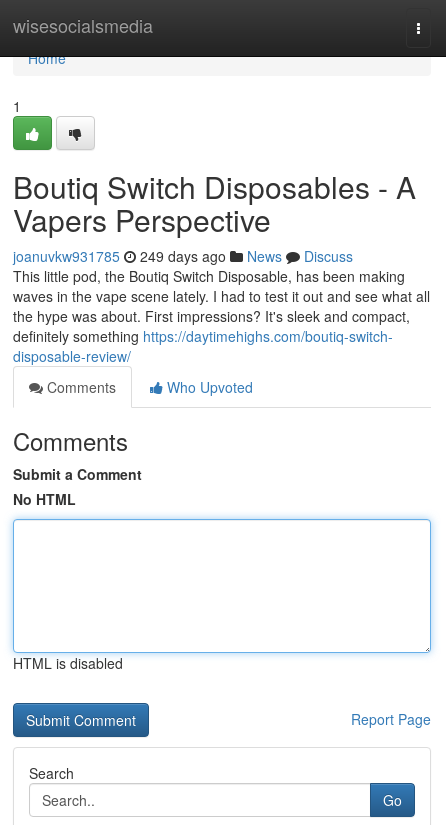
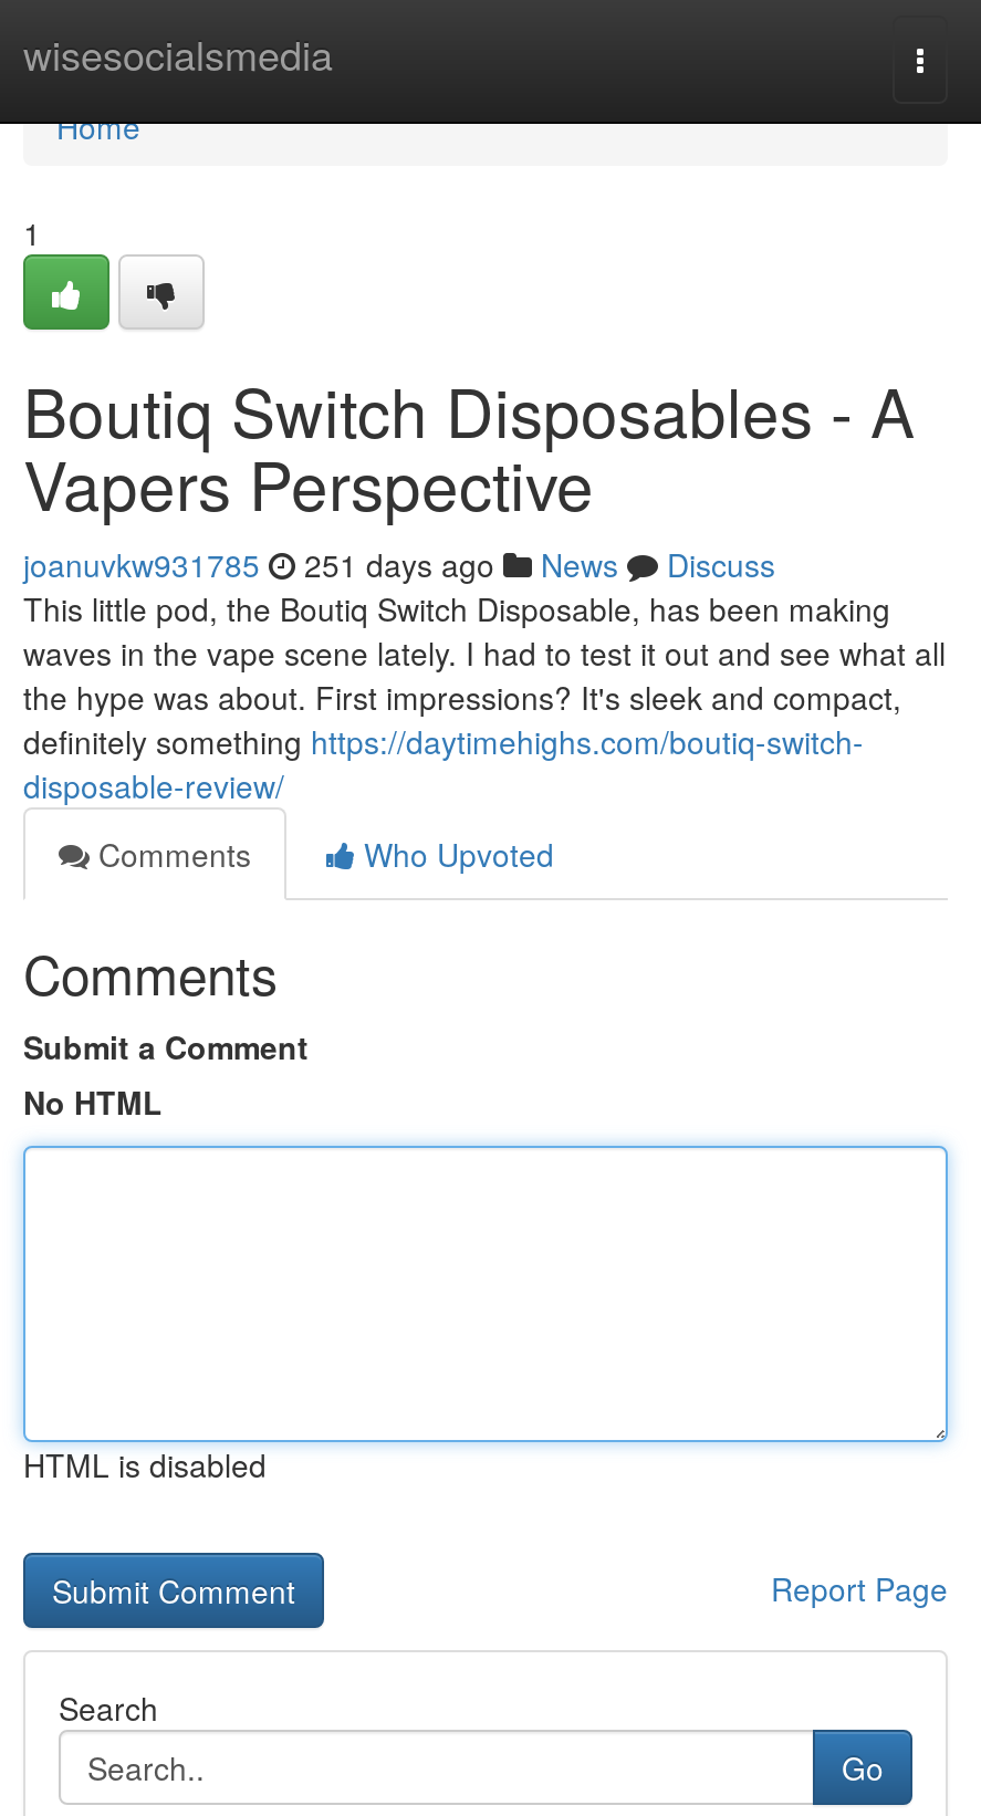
[13,246,353,266] joanuvkw931785 249 days ago News Discuss -> [23,542,775,586] joanuvkw931785 251 days ago News Discuss

